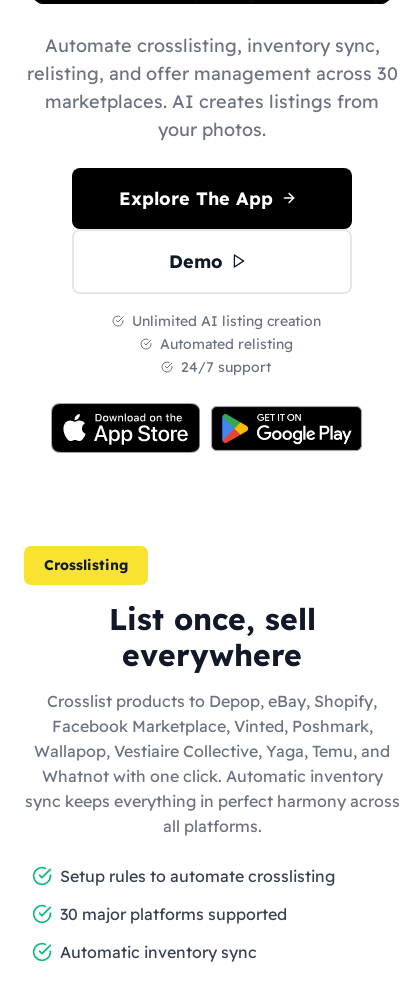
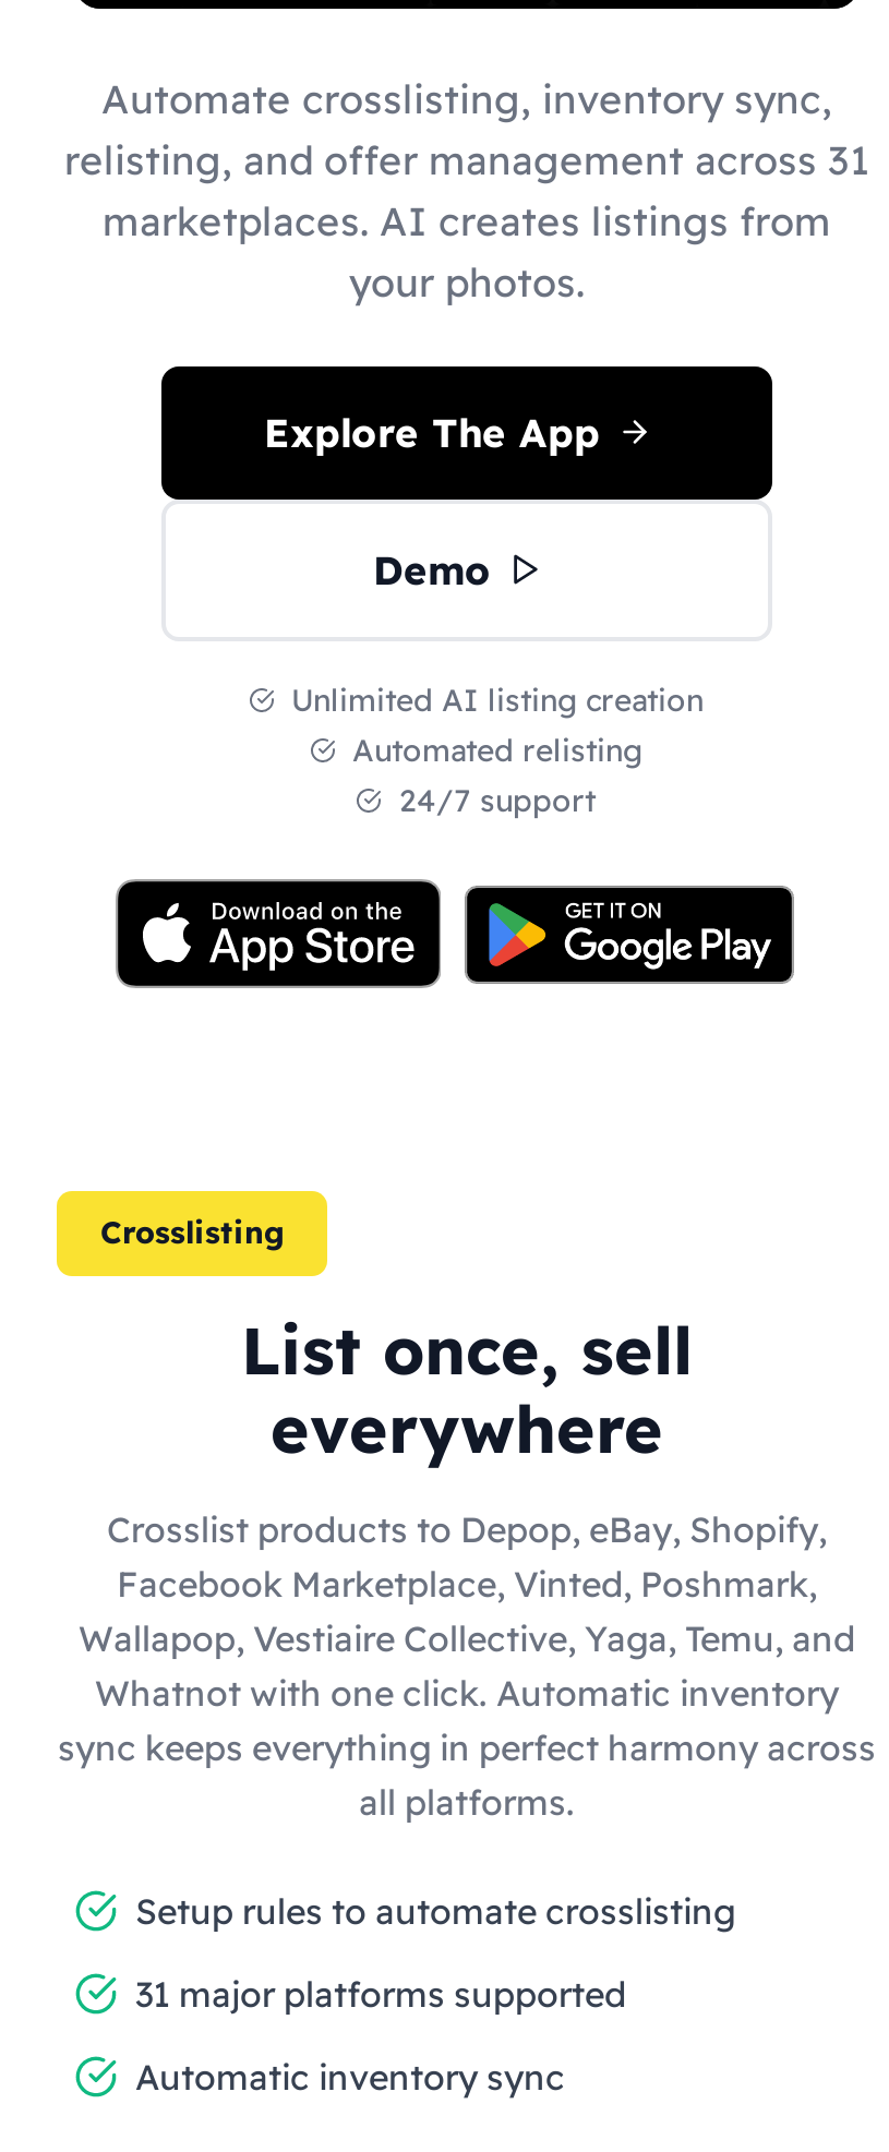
[26,61,397,84] relisting, and offer management across 30 -> [64,134,869,184] relisting, and offer management across 31
[60,903,287,923] 30 major platforms supported -> [135,1971,626,2015] 31 major platforms supported

